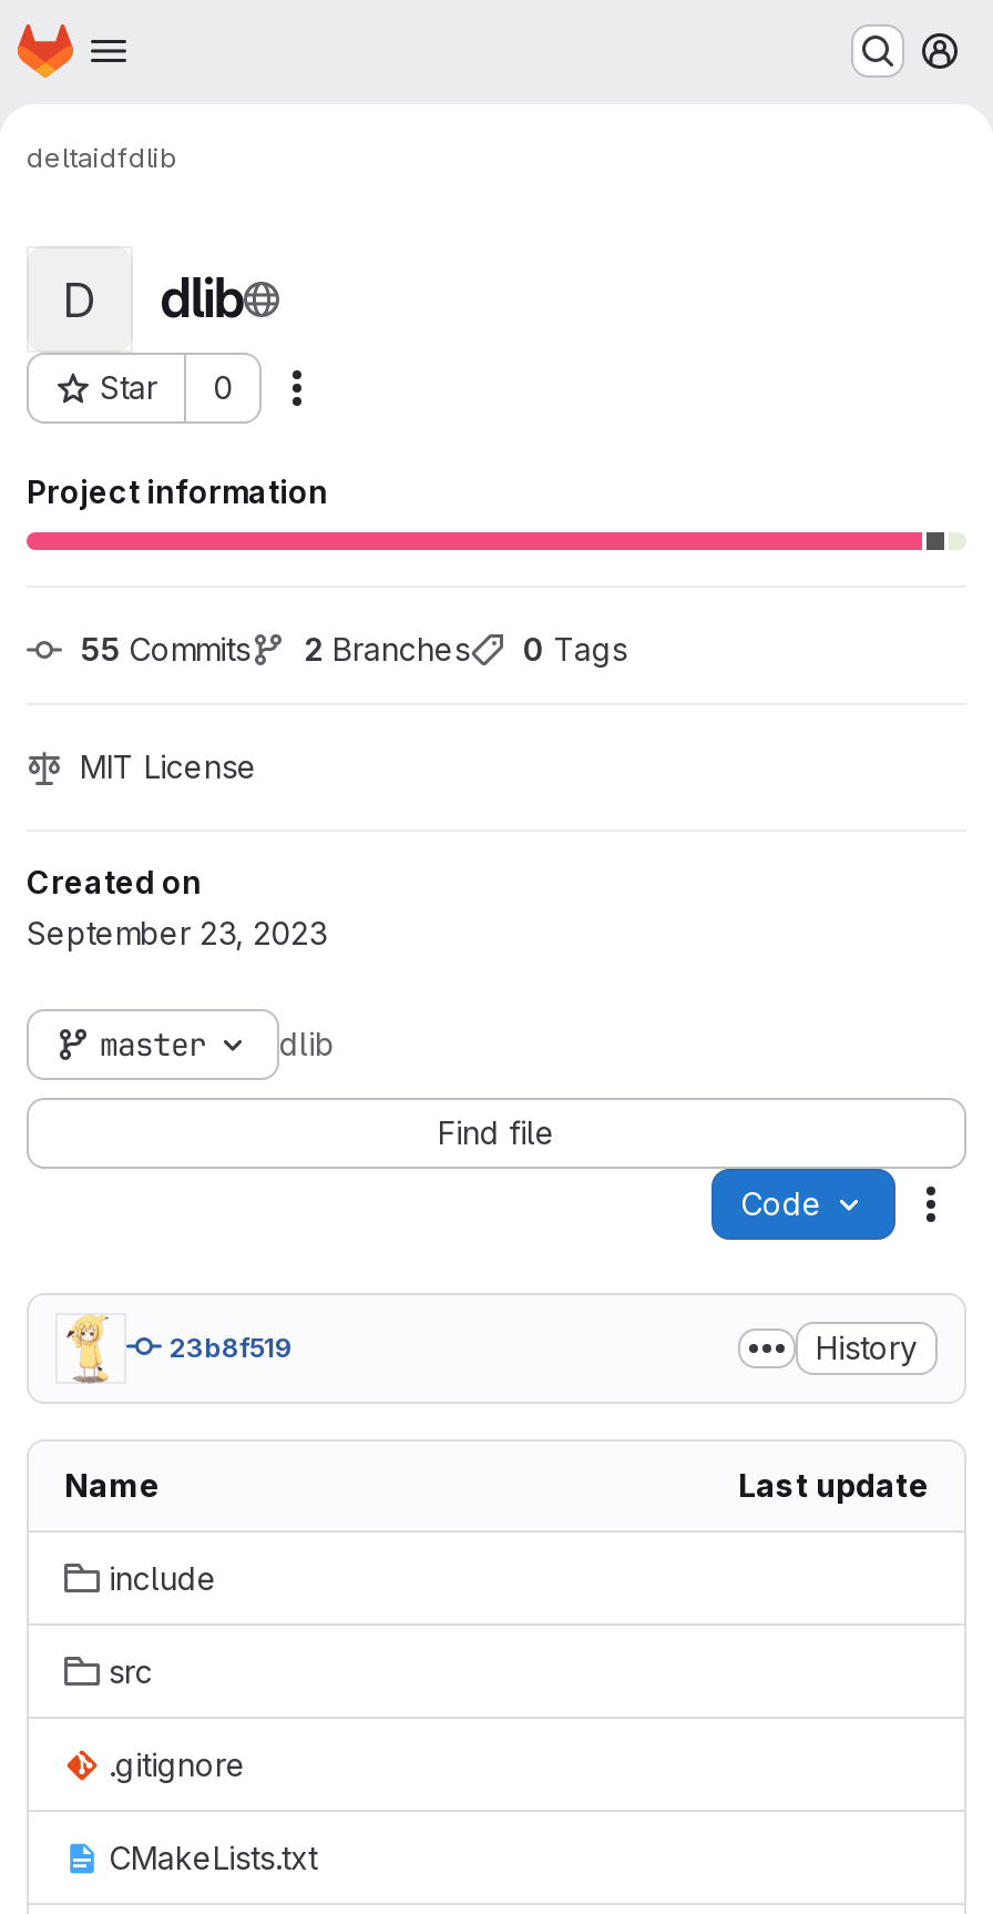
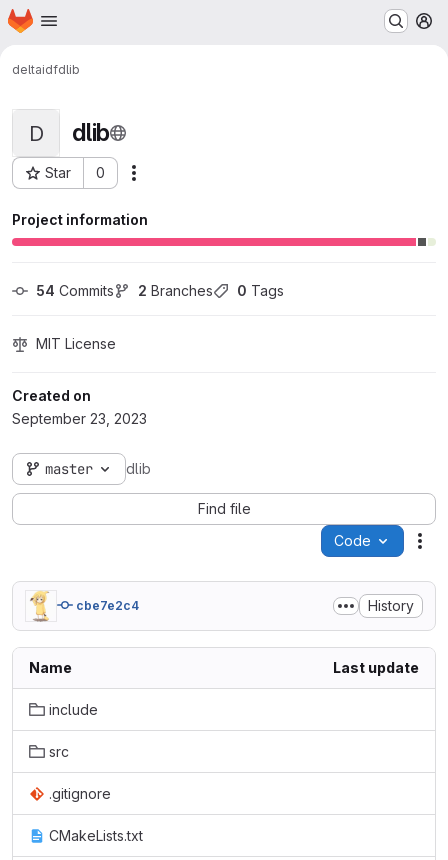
[80,630,627,668] 55 Commits 2 Branches 0 Tags -> [36,282,284,299] 54 Commits 2 Branches 0 Tags
[168,1331,293,1364] 23b8f519 -> [76,598,139,613] cbe7e2c4

